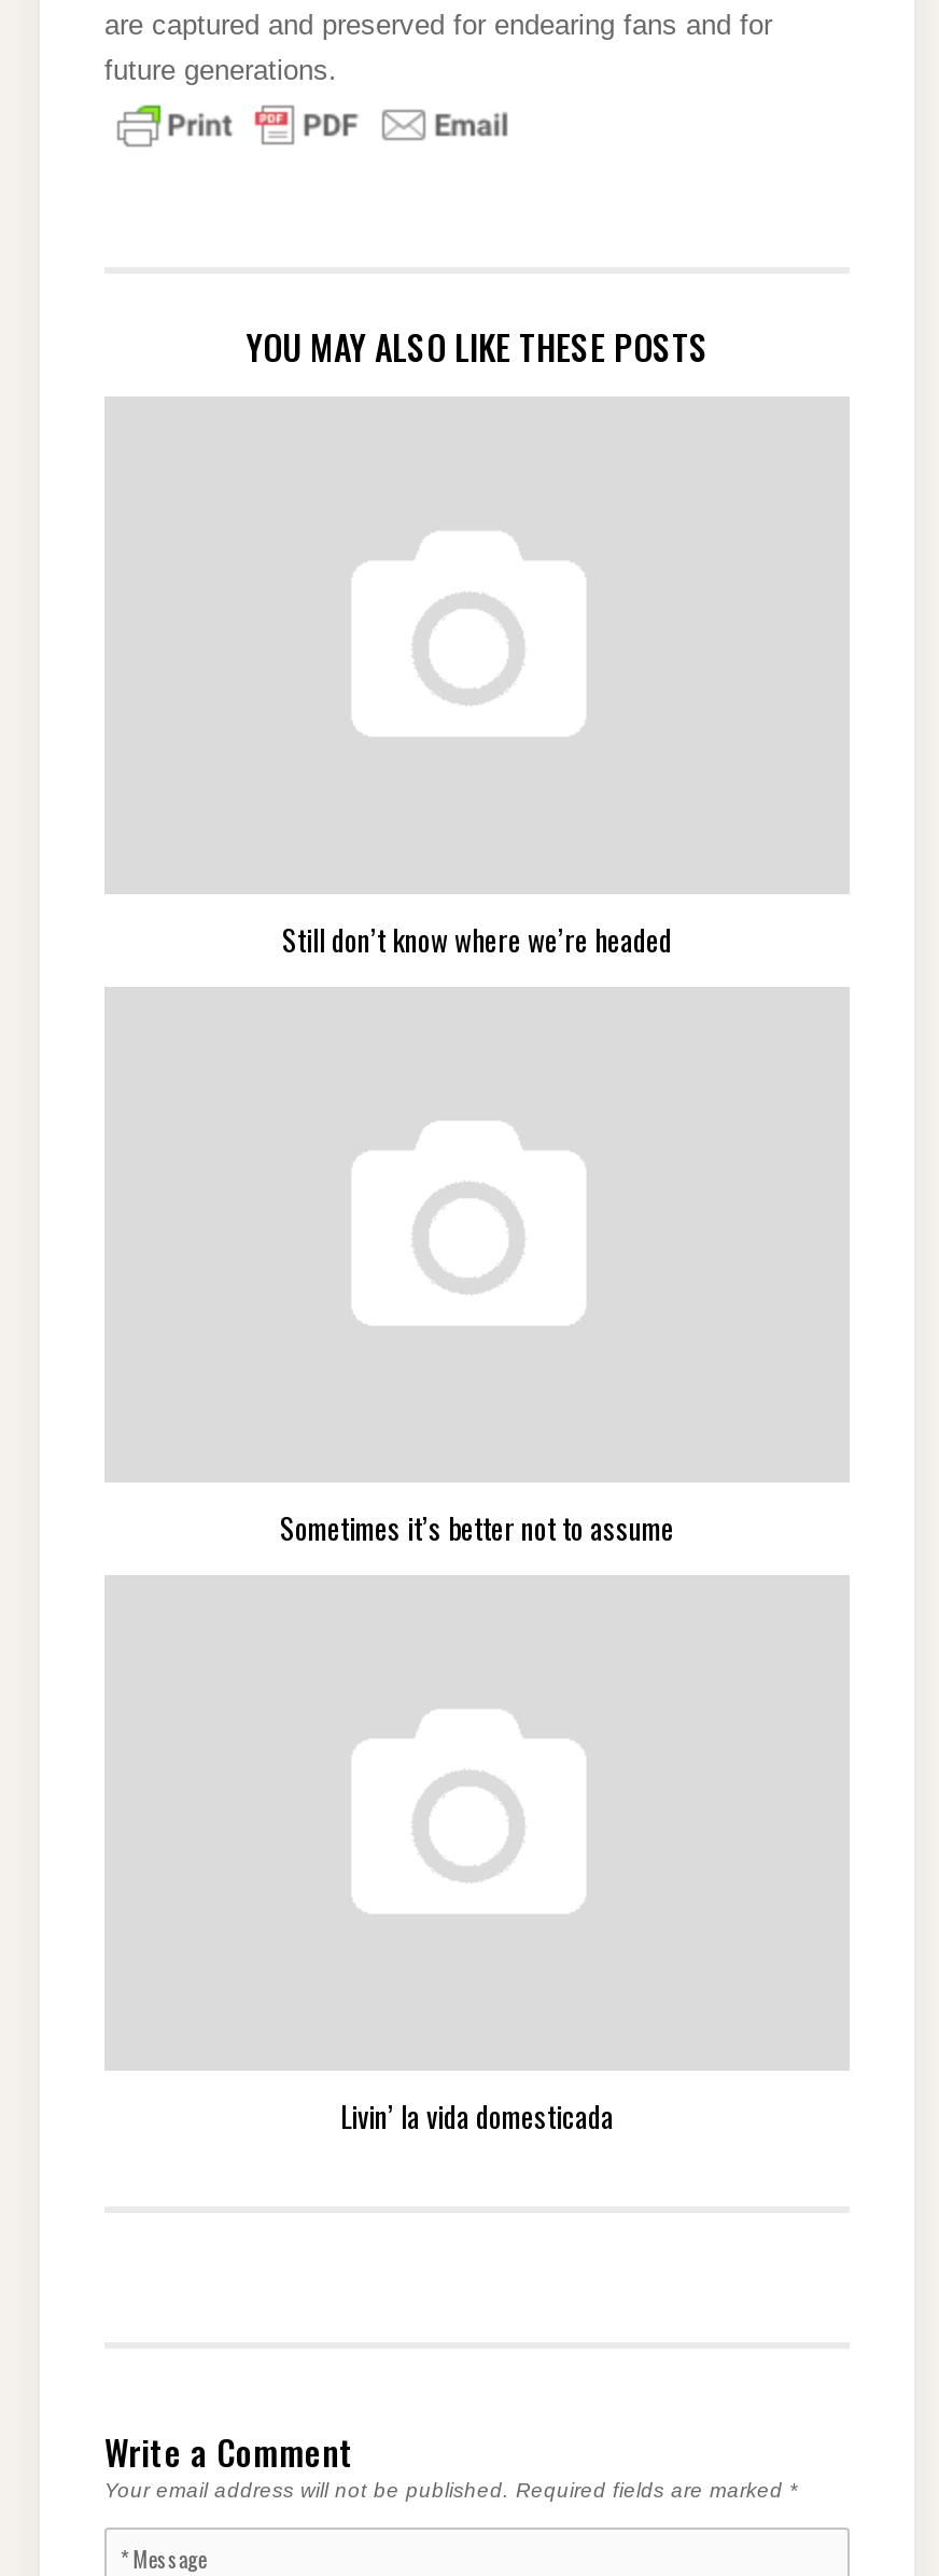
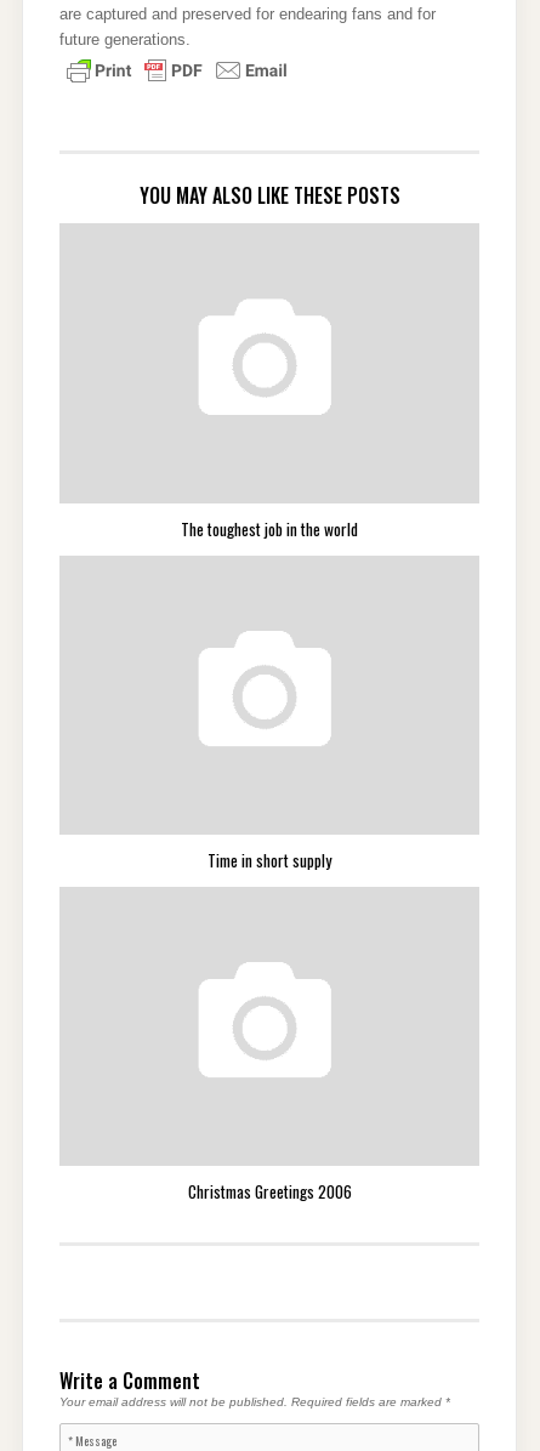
[282,917,672,960] Still don’t know where we’re headed -> [181,516,358,541] The toughest job in the world
[280,1506,674,1549] Sometimes it’s better not to assume -> [208,848,331,872] Time in short supply
[340,2095,614,2138] Livin’ la vida domesticada -> [187,1179,351,1204] Christmas Greetings 2006

